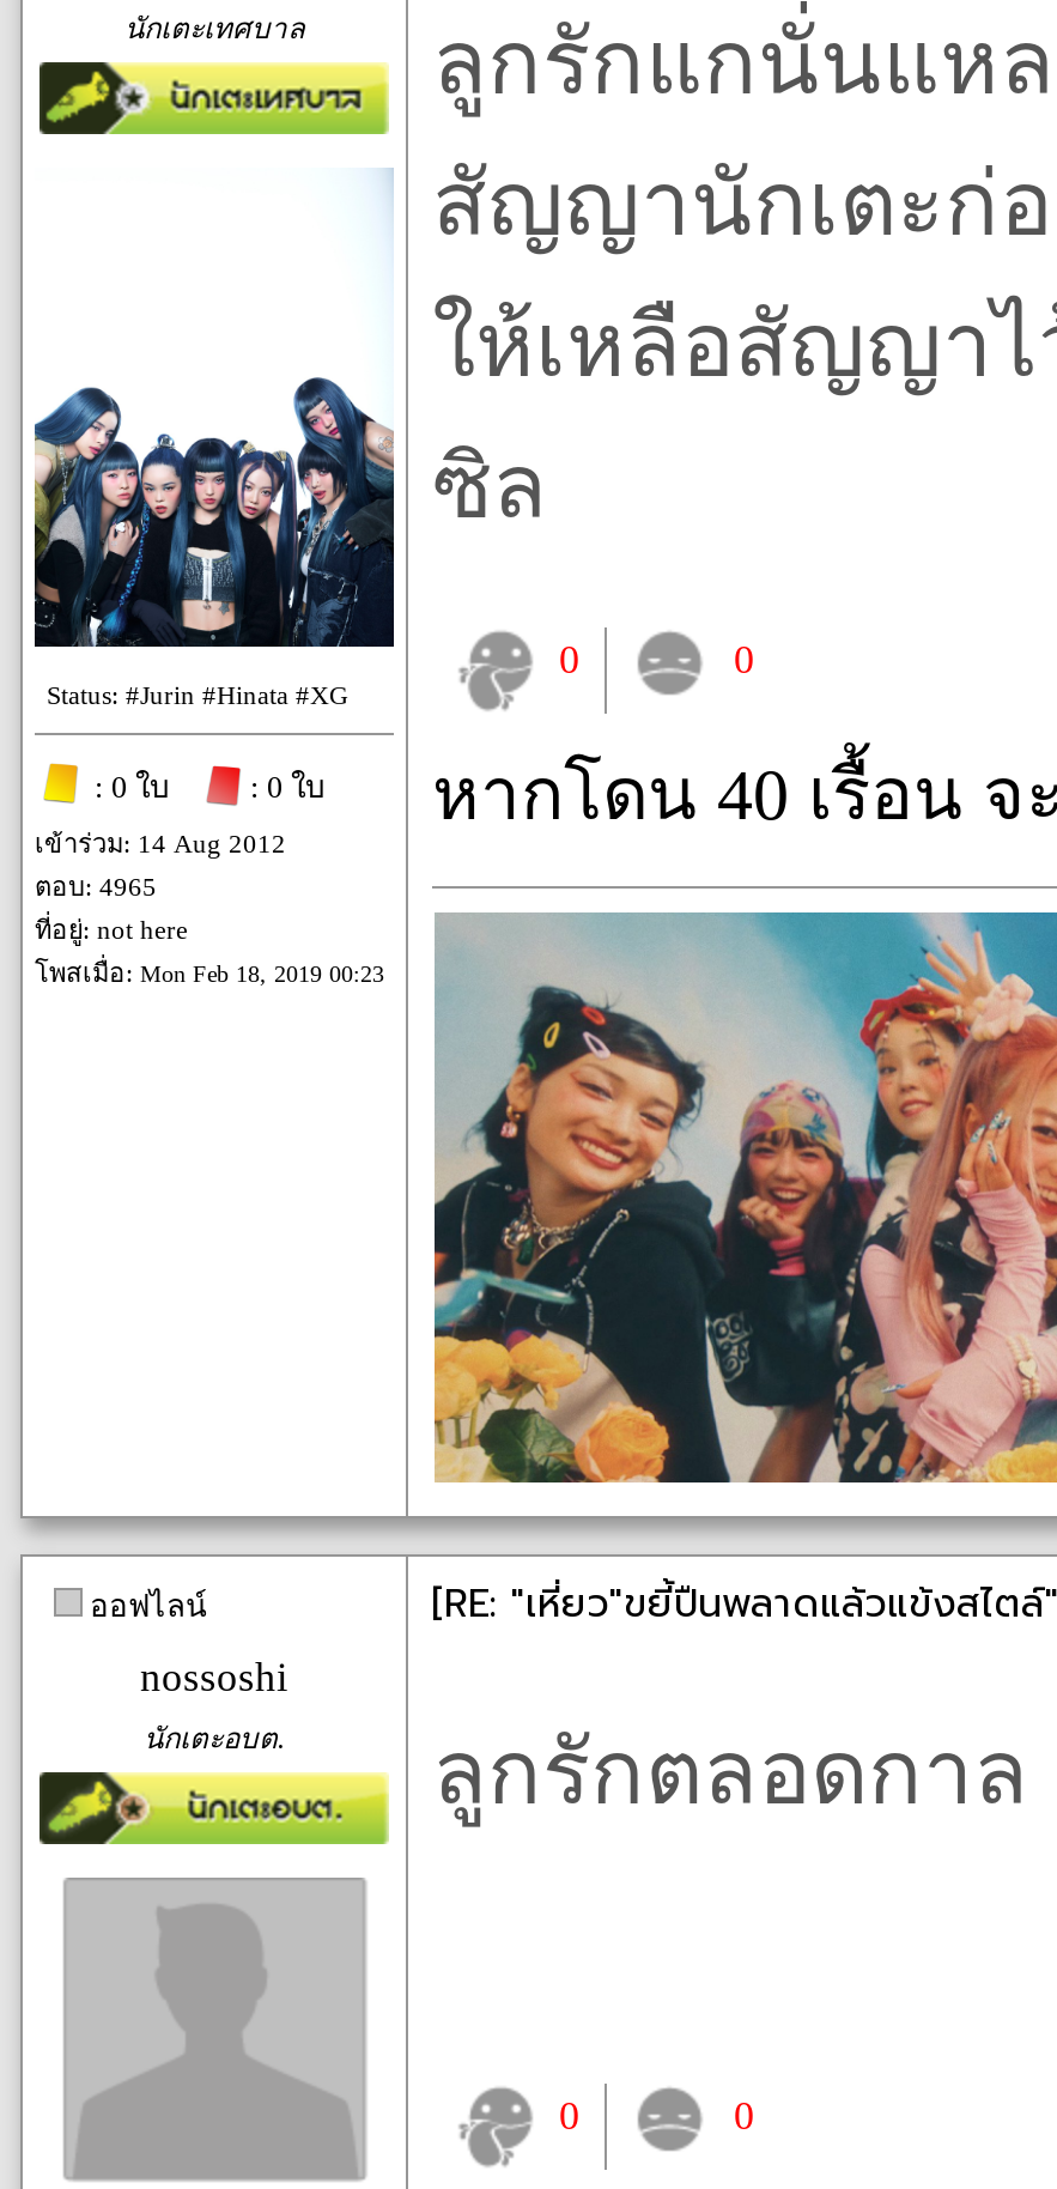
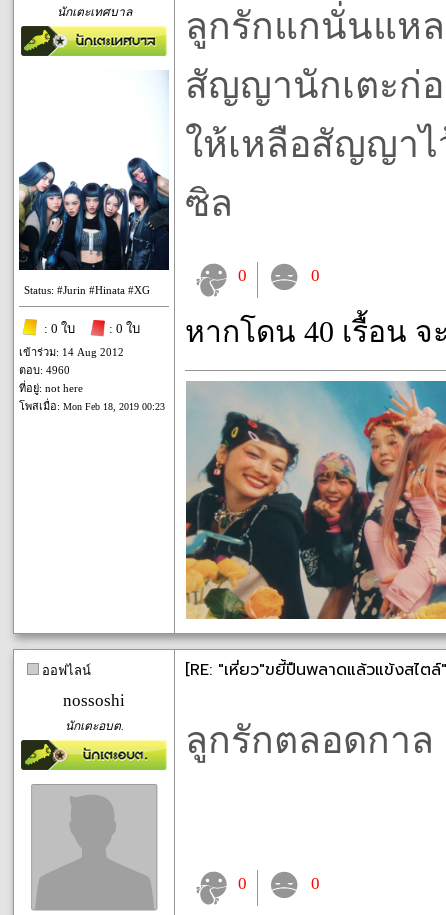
[35,872,157,901] ตอบ: 4965 -> [19,364,70,376] ตอบ: 4960

